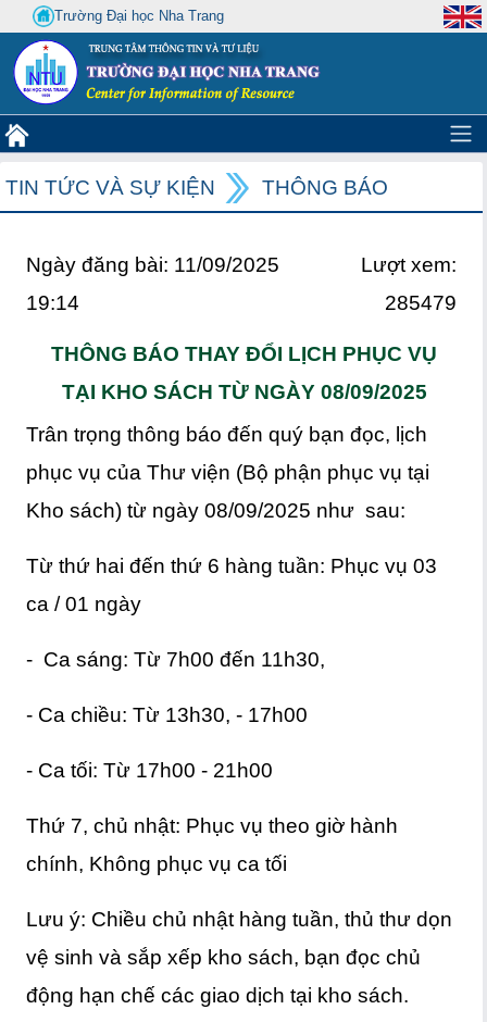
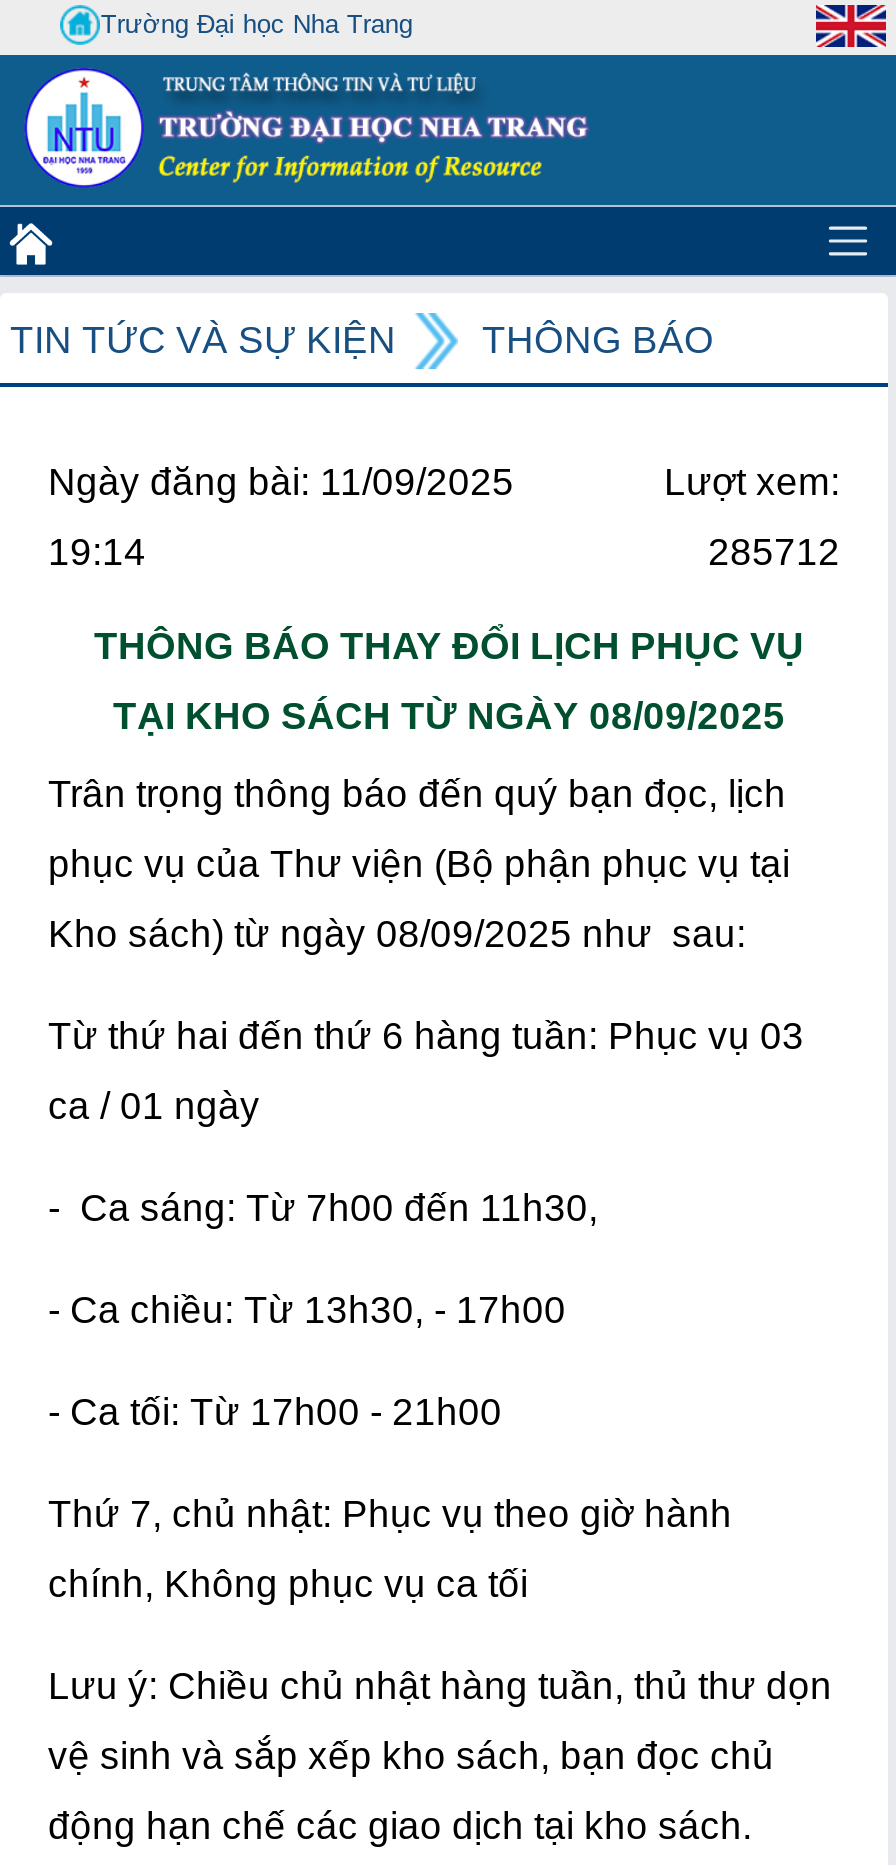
[385,291,457,314] 285479 -> [708,530,840,572] 285712

